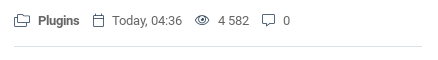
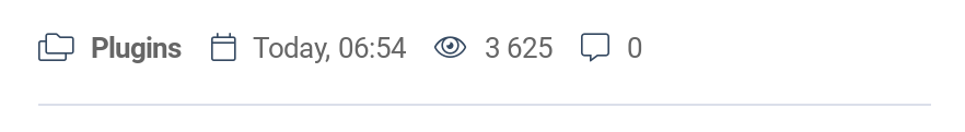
[112,13,182,28] Today, 04:36 -> [253,32,406,64] Today, 06:54
[218,13,249,28] 4 582 -> [485,32,553,64] 3 625

